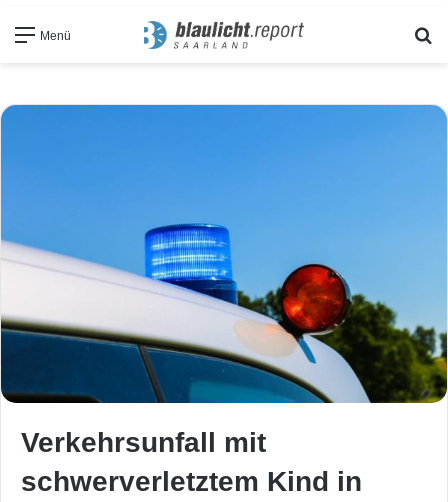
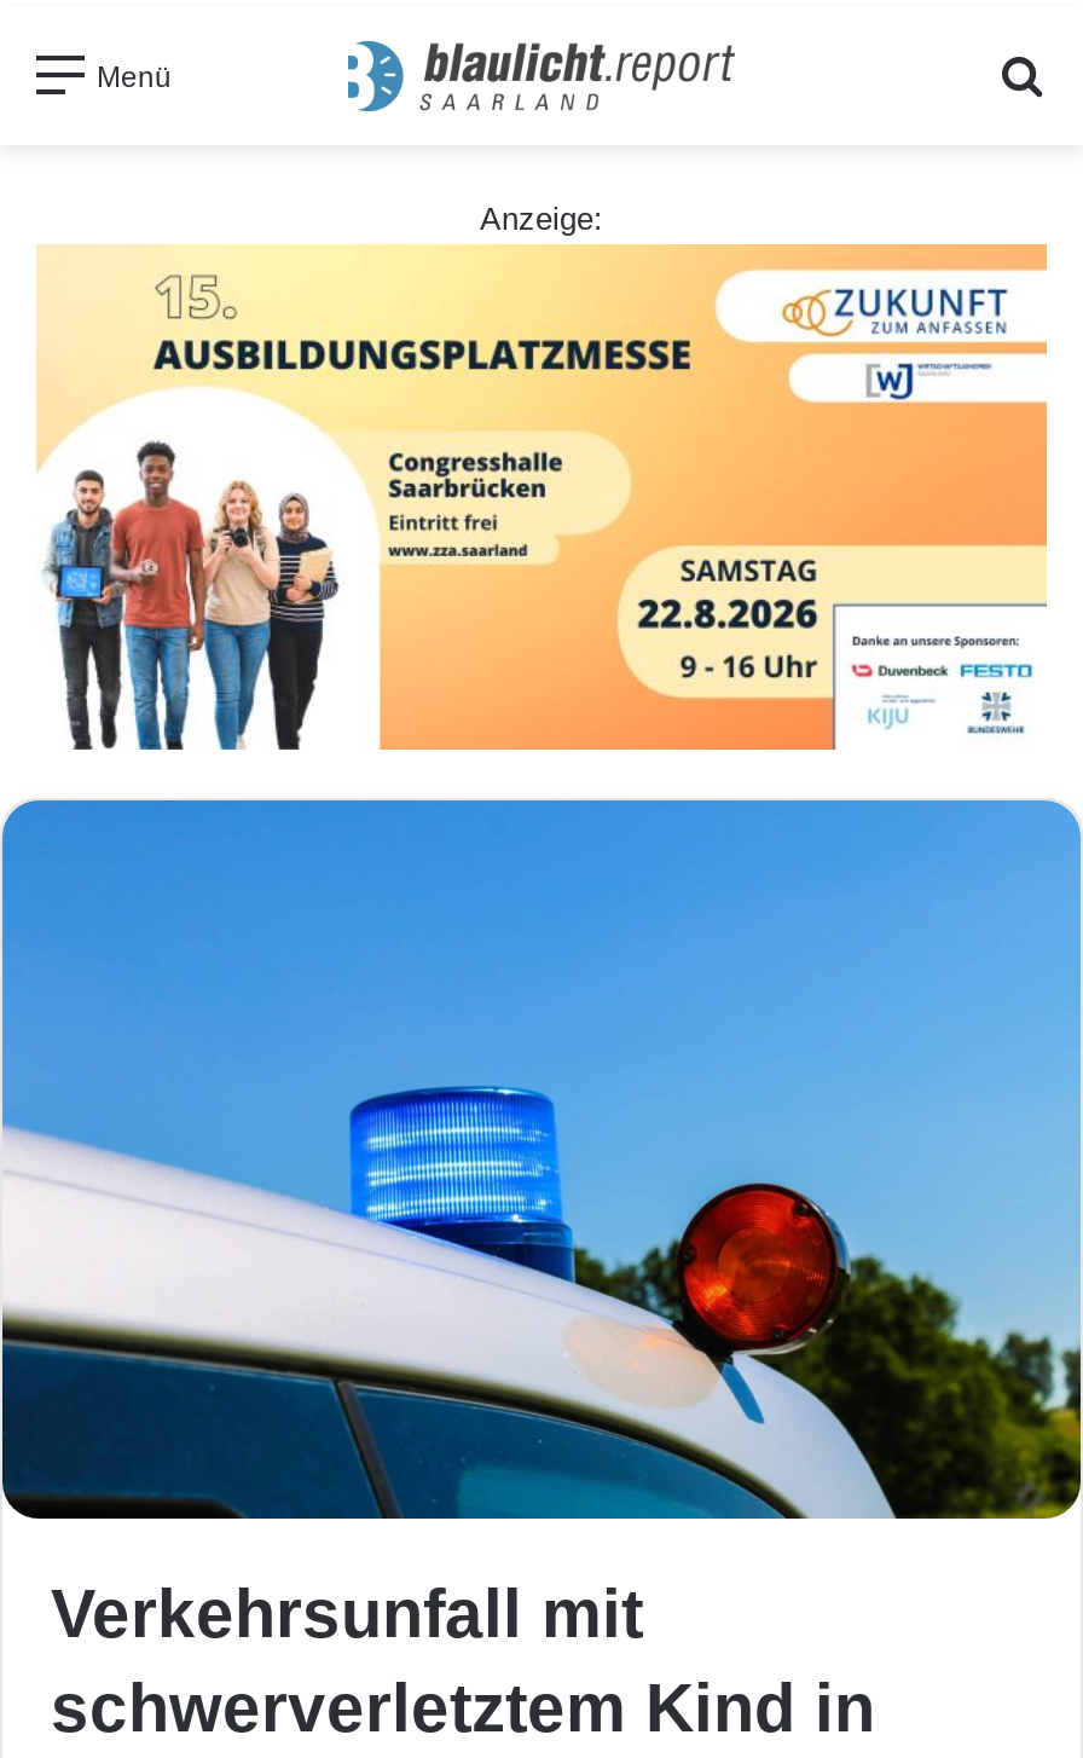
none -> [36,242,1049,752] [image]
none -> [480,200,603,236] Anzeige:

